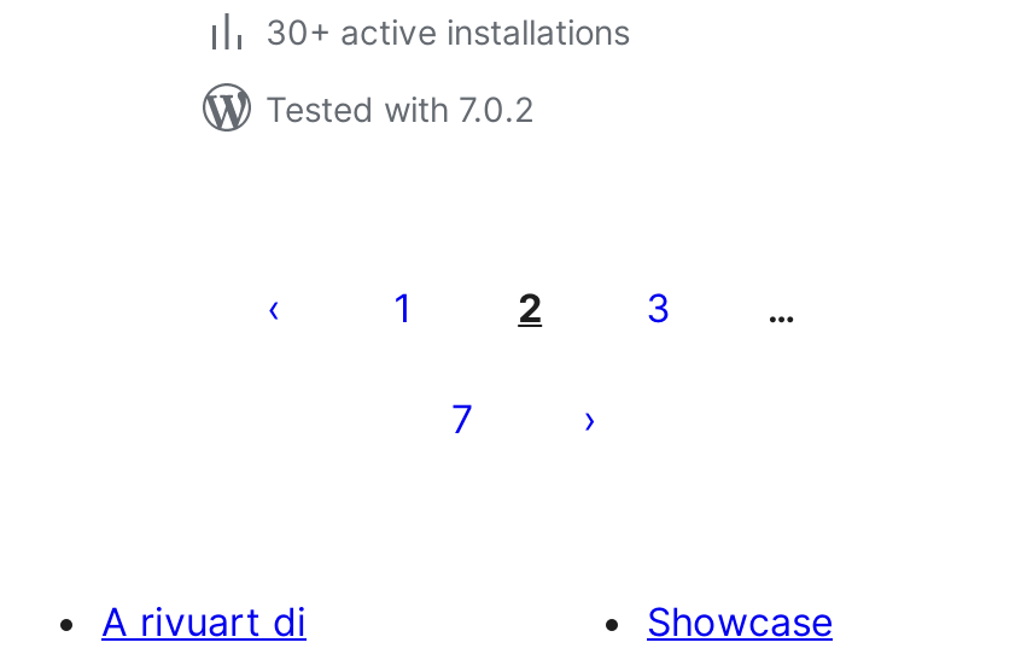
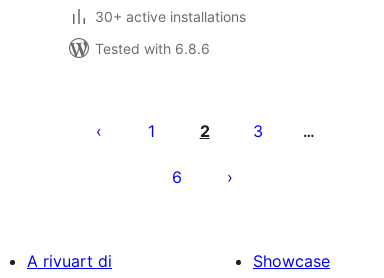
[265,88,533,129] Tested with 7.0.2 -> [95,40,210,57] Tested with 6.8.6
[451,395,473,443] 7 -> [171,167,181,187] 6

